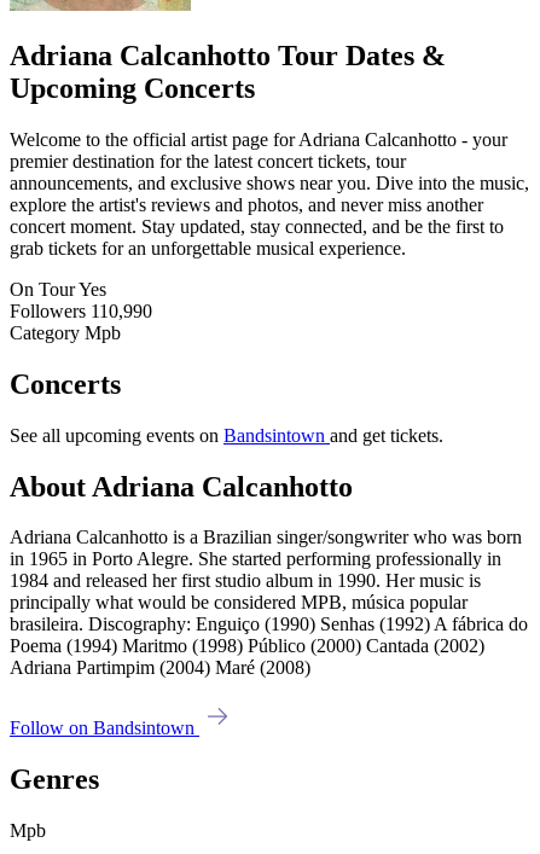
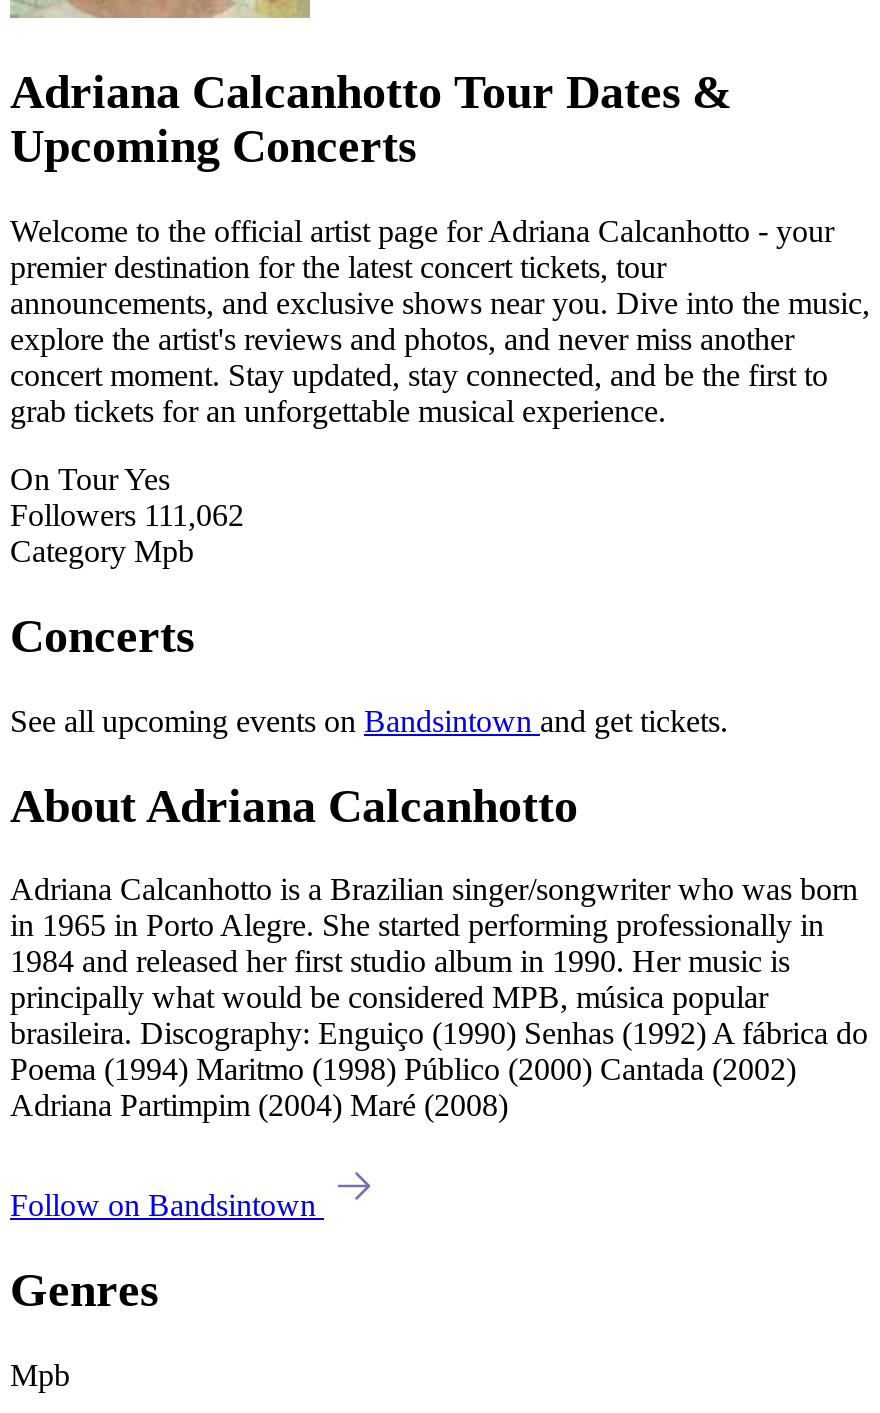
[10,301,152,321] Followers 110,990 -> [10,498,244,532] Followers 111,062

